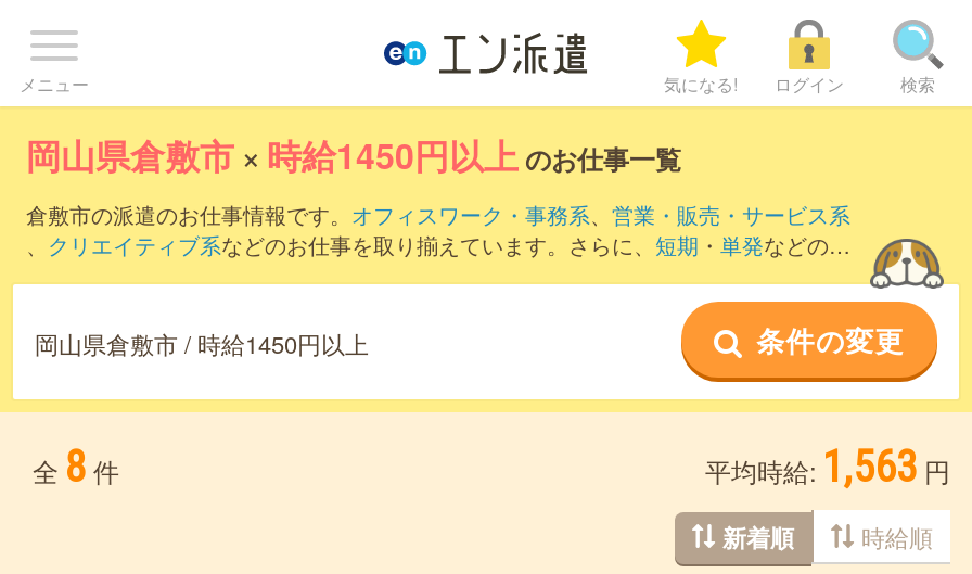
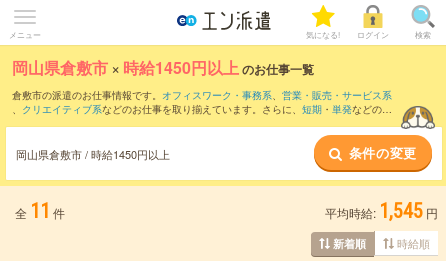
[33,441,119,493] 全 8 件 -> [15,199,65,223] 全 11 件
[705,441,950,493] 平均時給: 1,563 円 -> [325,199,438,223] 平均時給: 1,545 円

